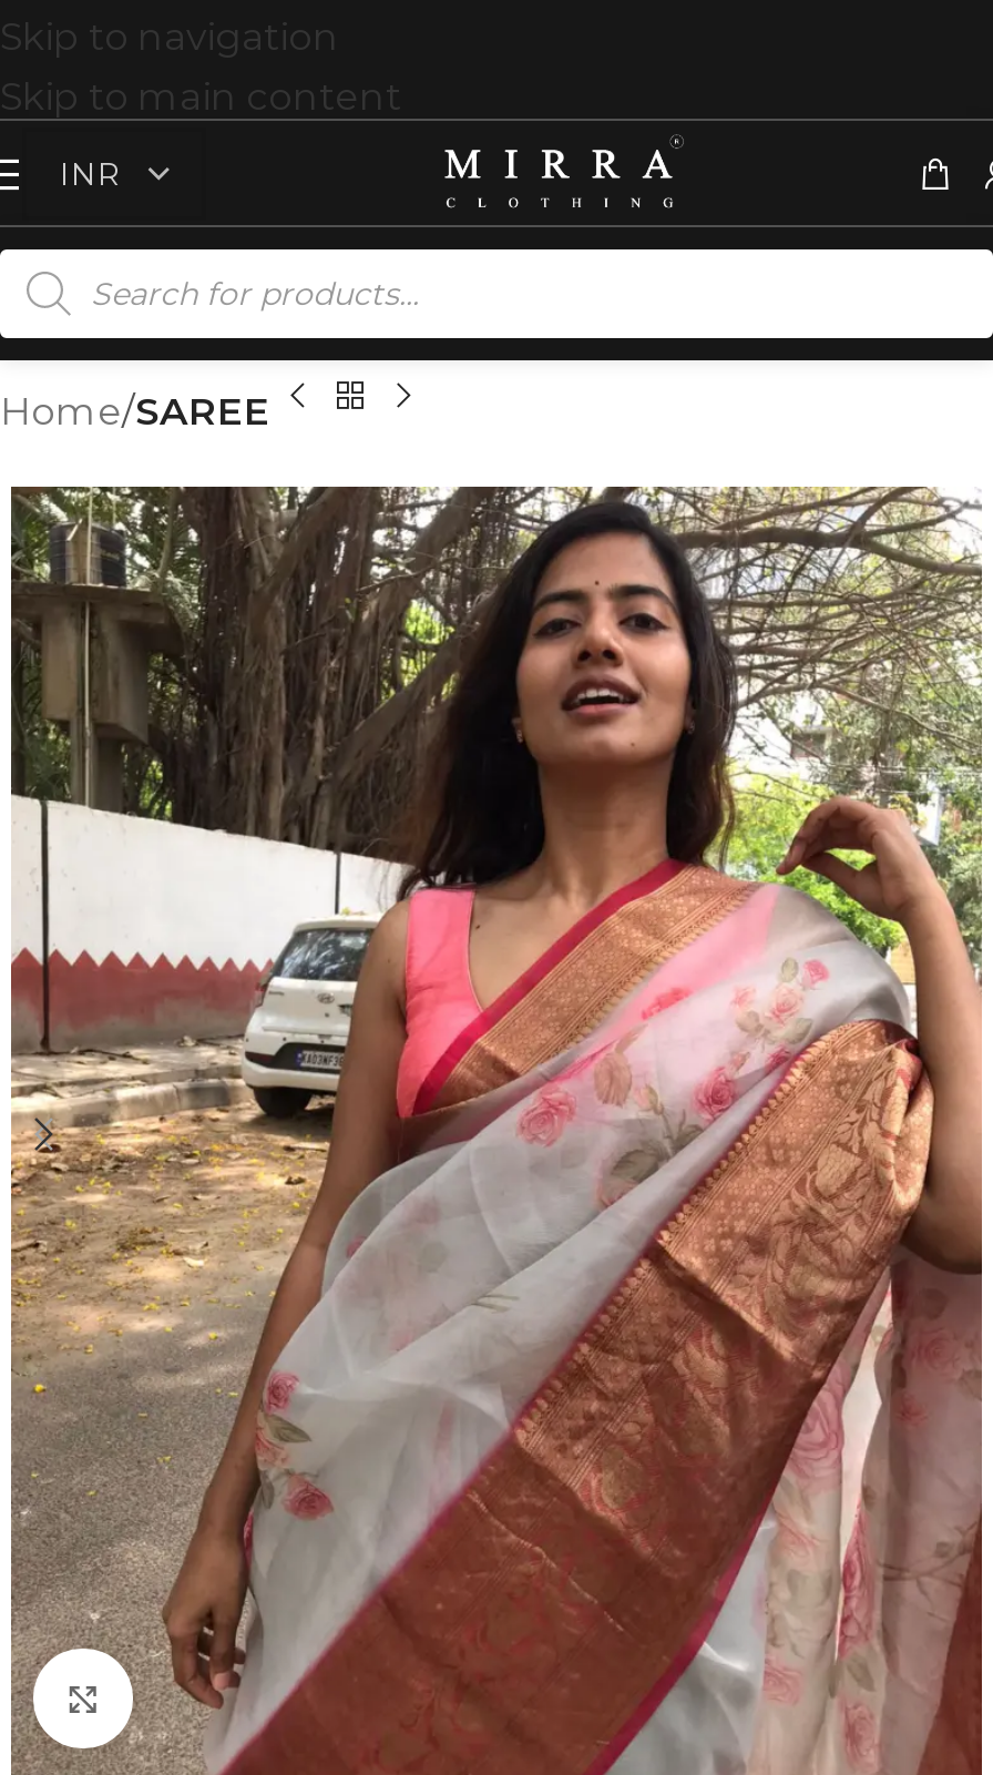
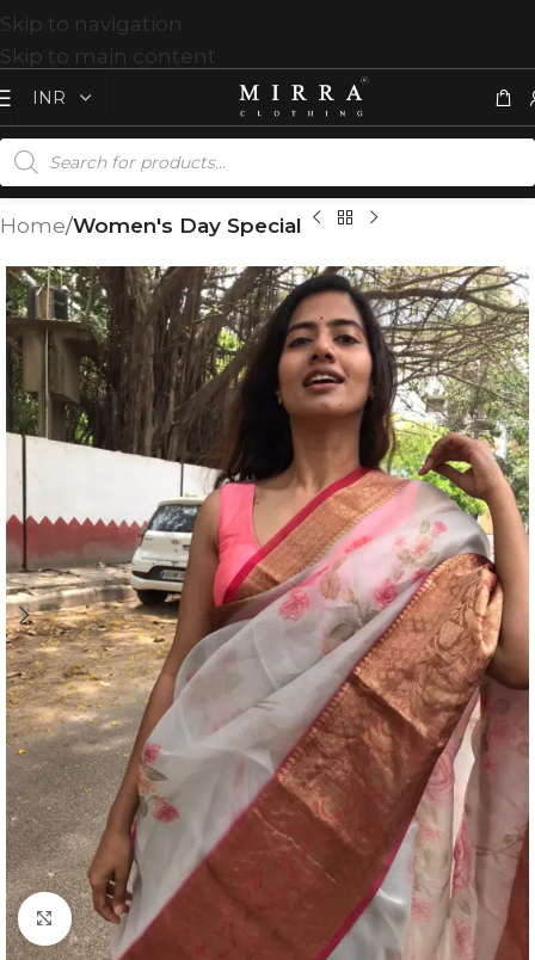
[0,389,270,433] Home SAREE -> [0,214,302,238] Home Women's Day Special

